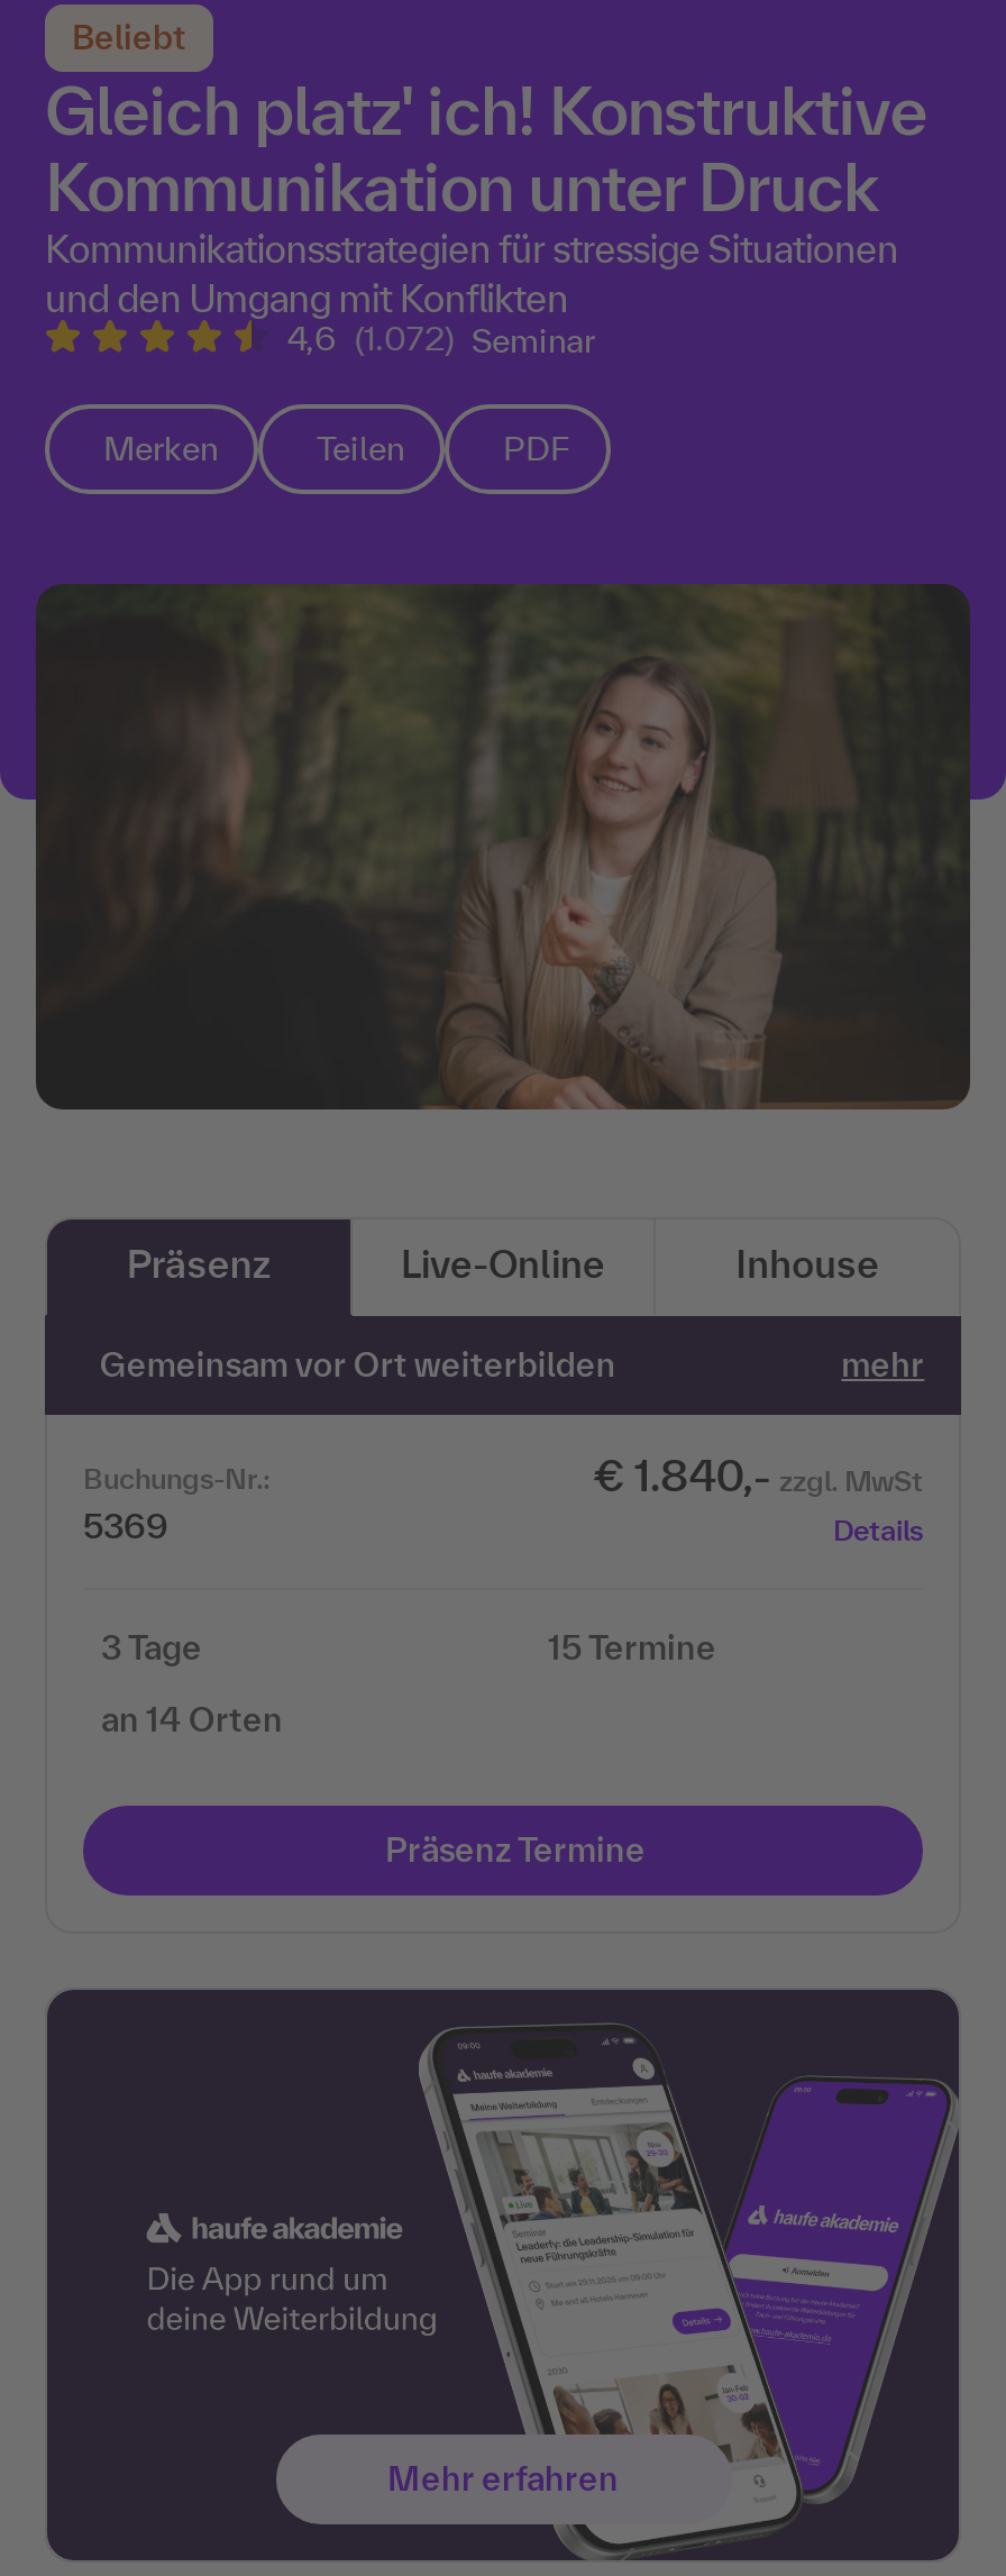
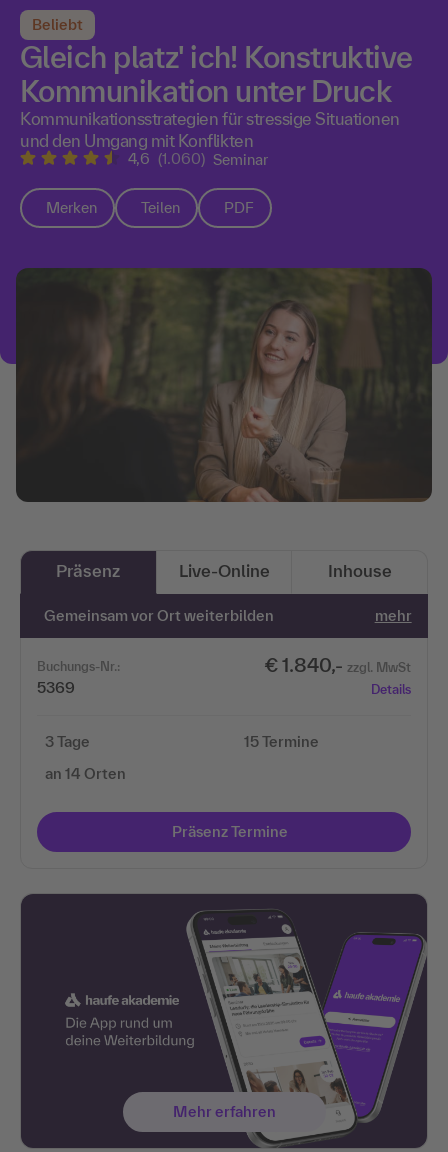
[287,318,595,359] 4,6 (1.072) Seminar -> [128,150,268,168] 4,6 (1.060) Seminar

